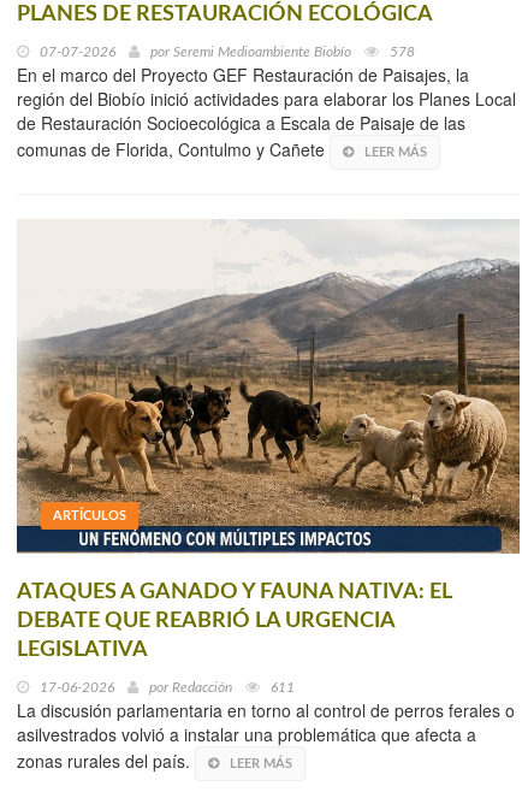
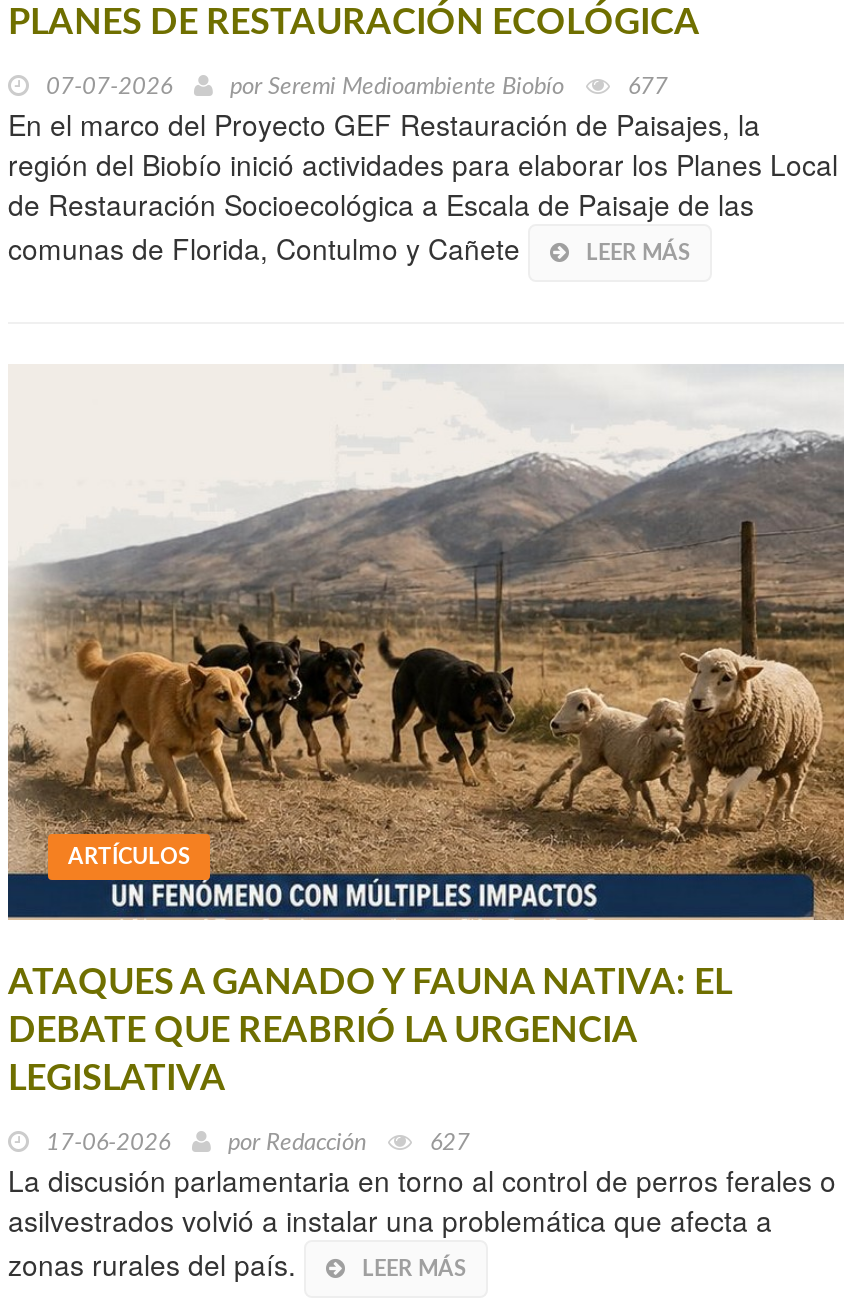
[390,44,415,59] 578 -> [628,73,668,97] 677
[271,681,295,695] 611 -> [430,1131,470,1155] 627

